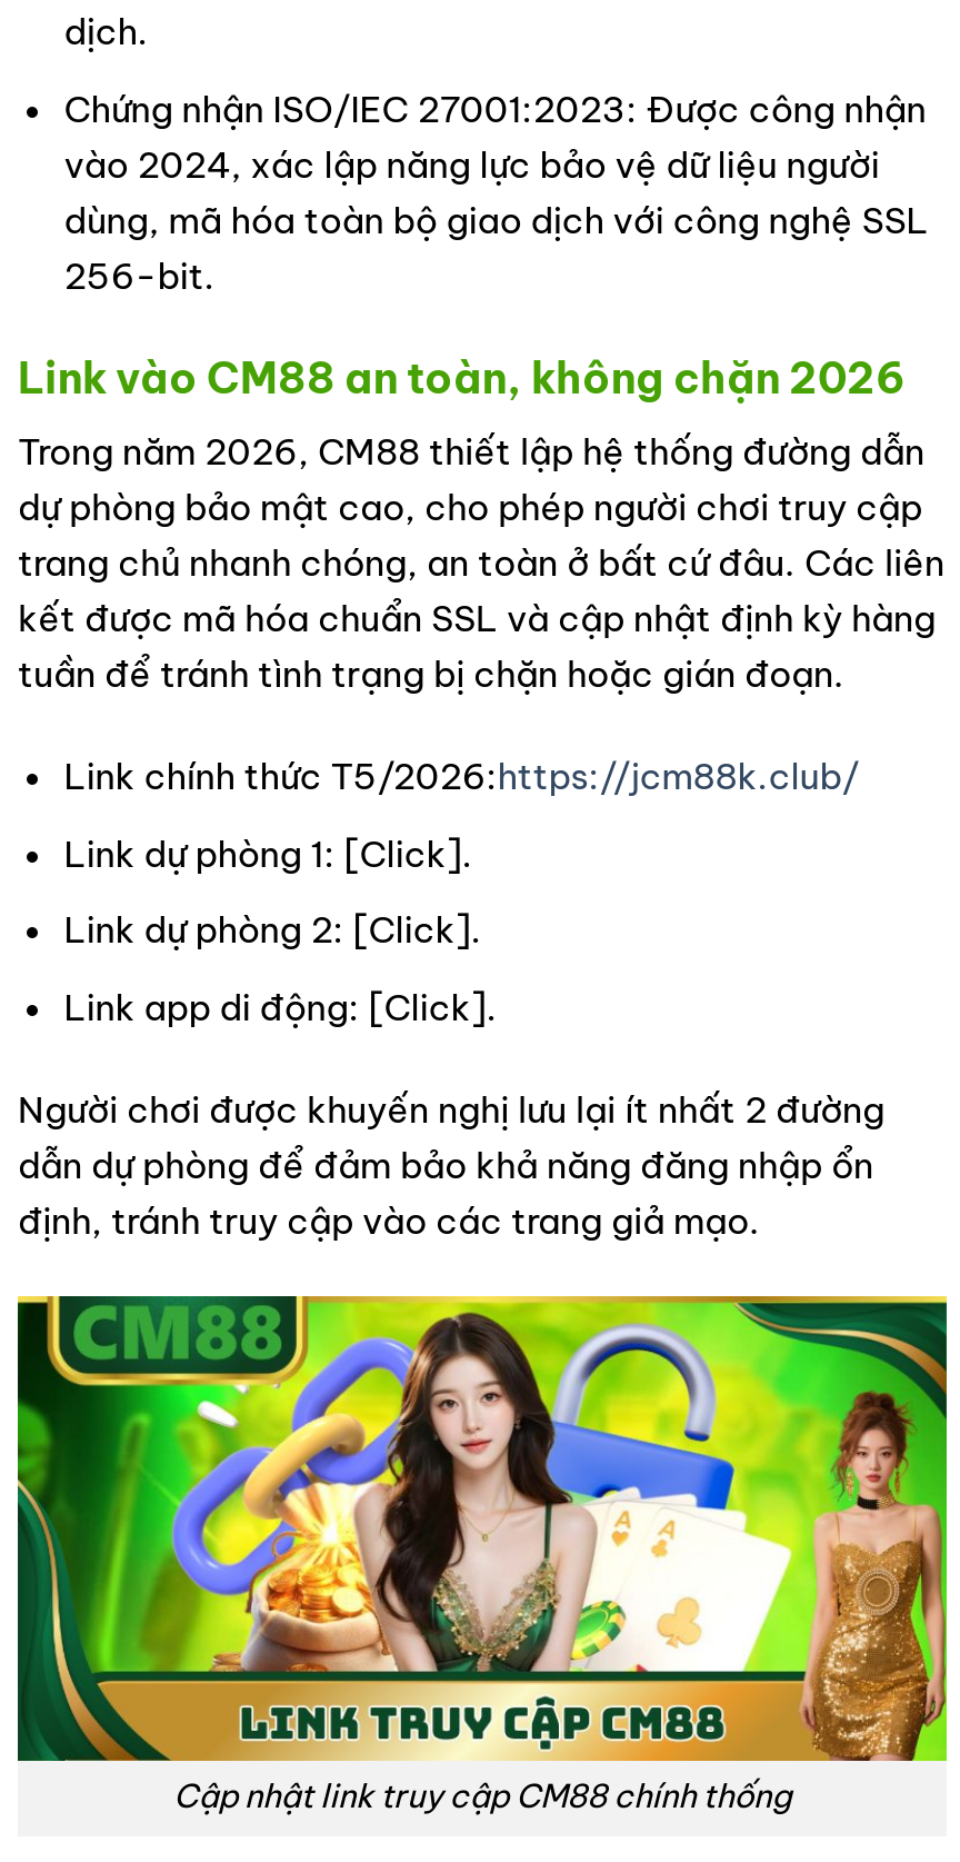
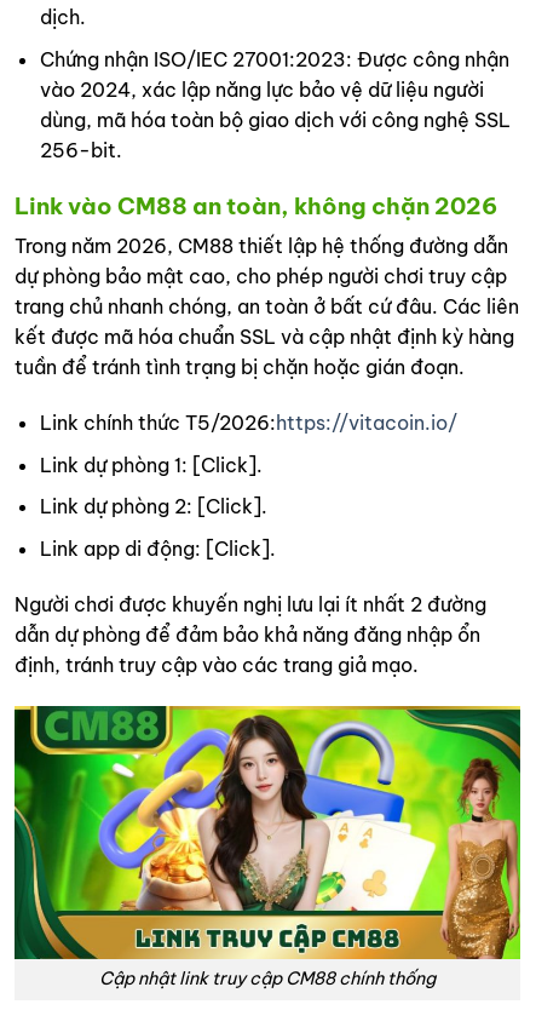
[64,754,860,799] Link chính thức T5/2026:https://jcm88k.club/ -> [40,411,457,435] Link chính thức T5/2026:https://vitacoin.io/

